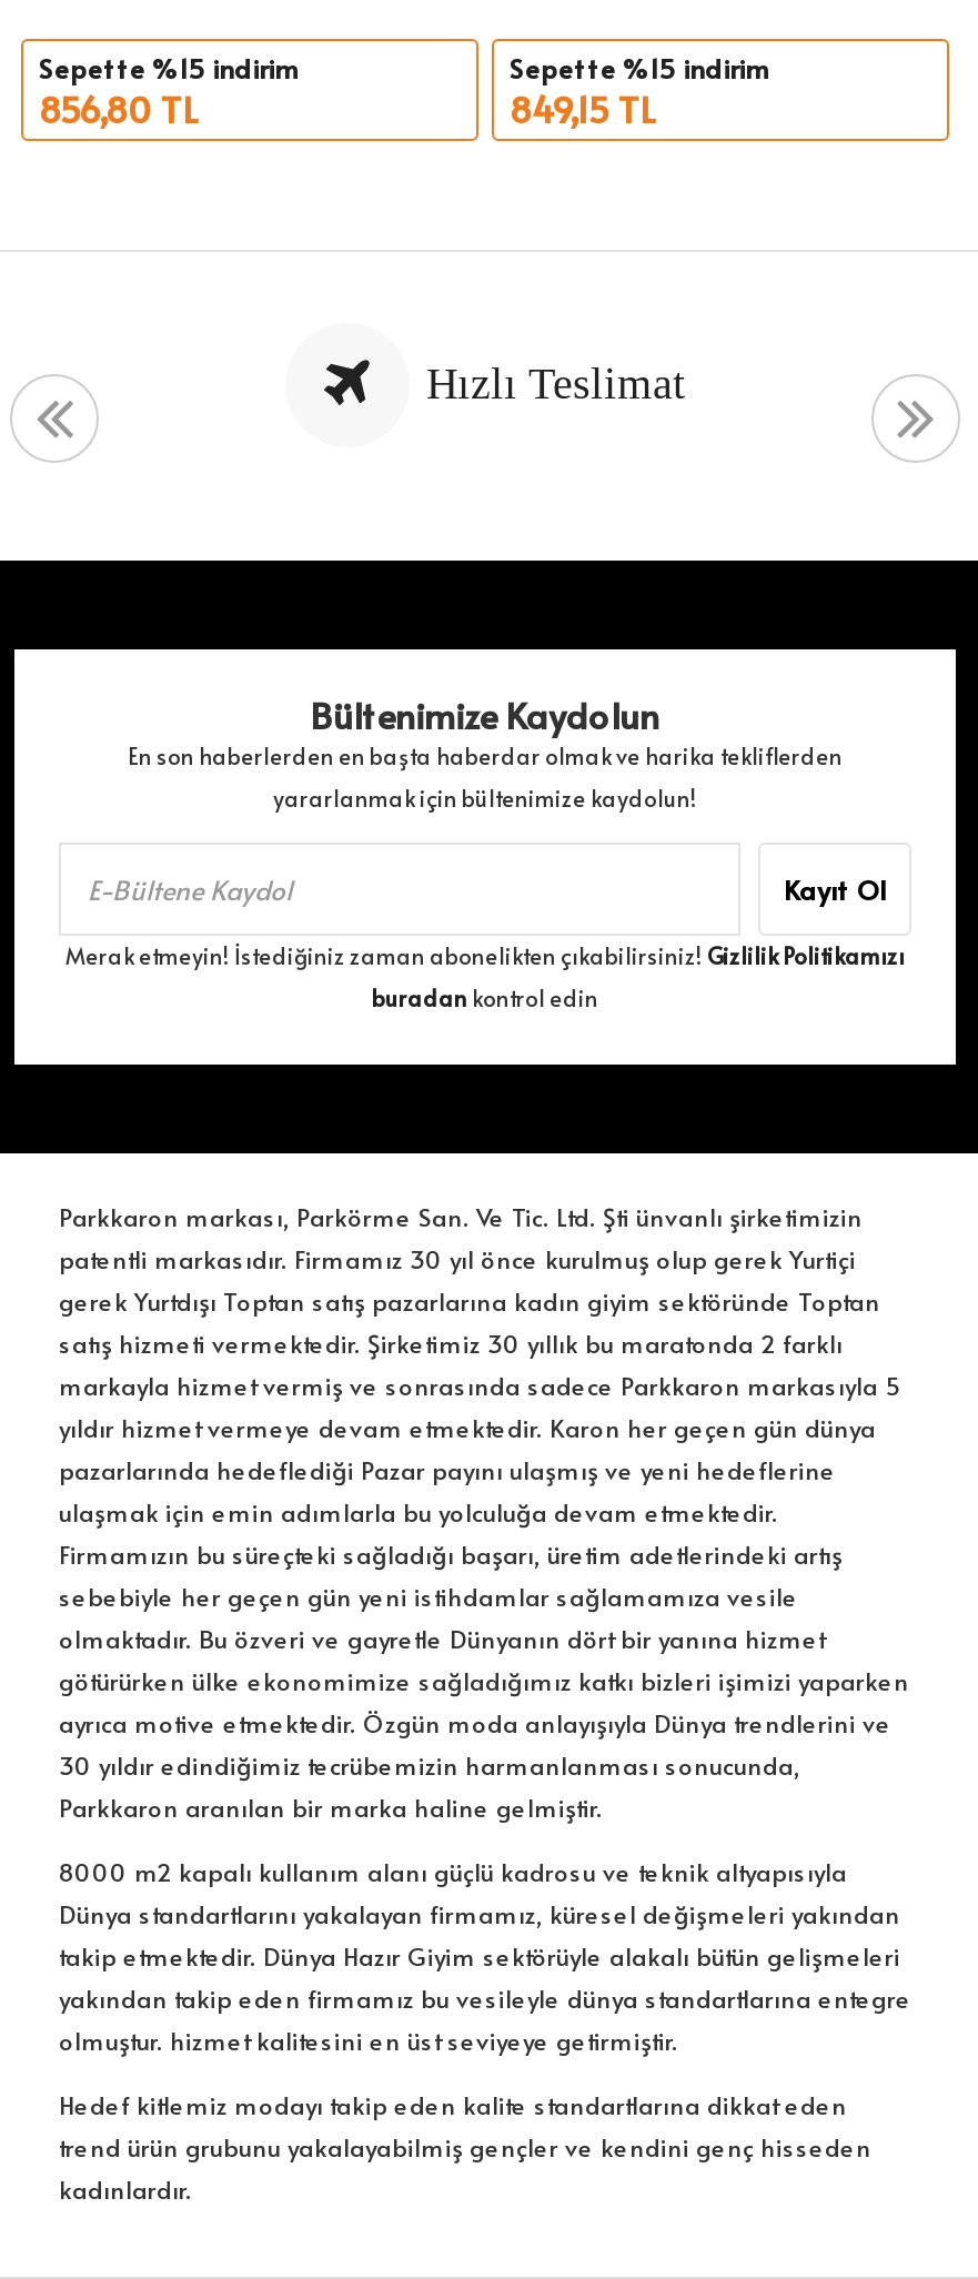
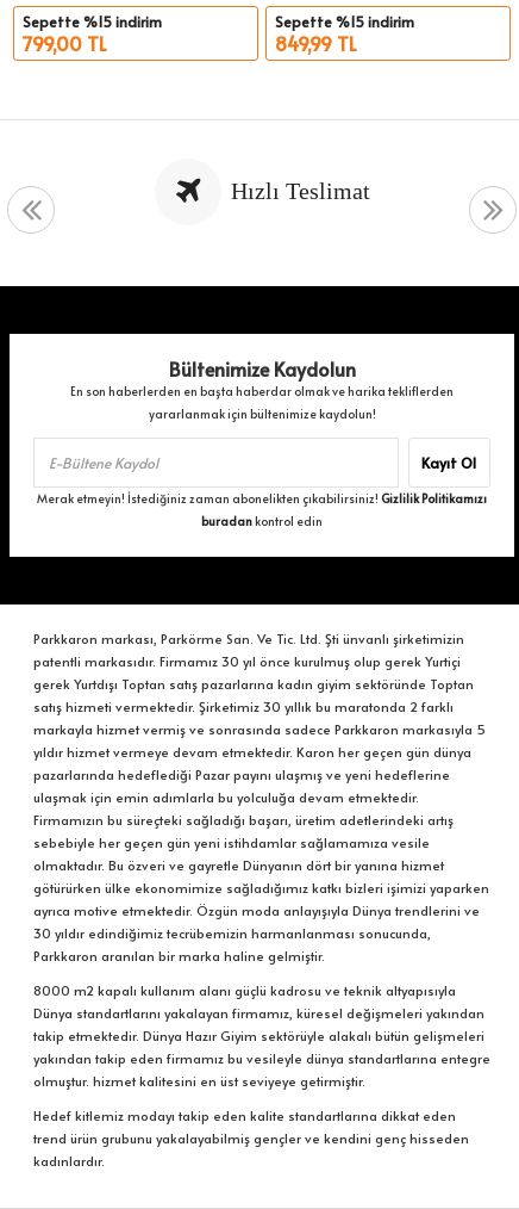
[39,82,199,131] 856,80 TL -> [23,29,107,55] 799,00 TL
[510,82,656,131] 849,15 TL -> [275,29,357,55] 849,99 TL

